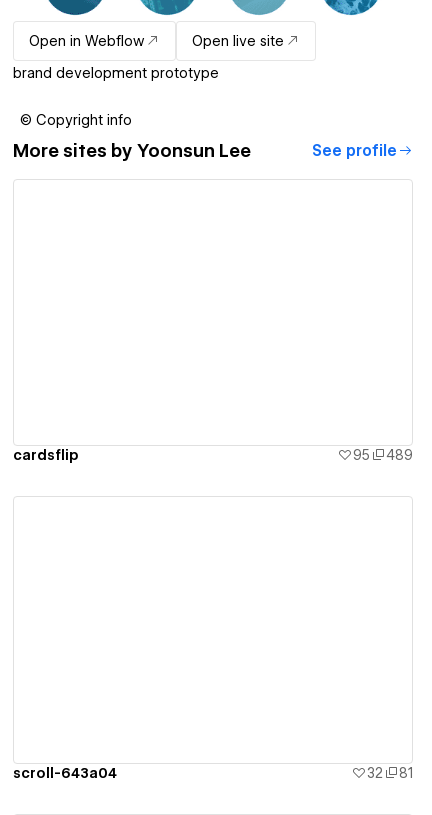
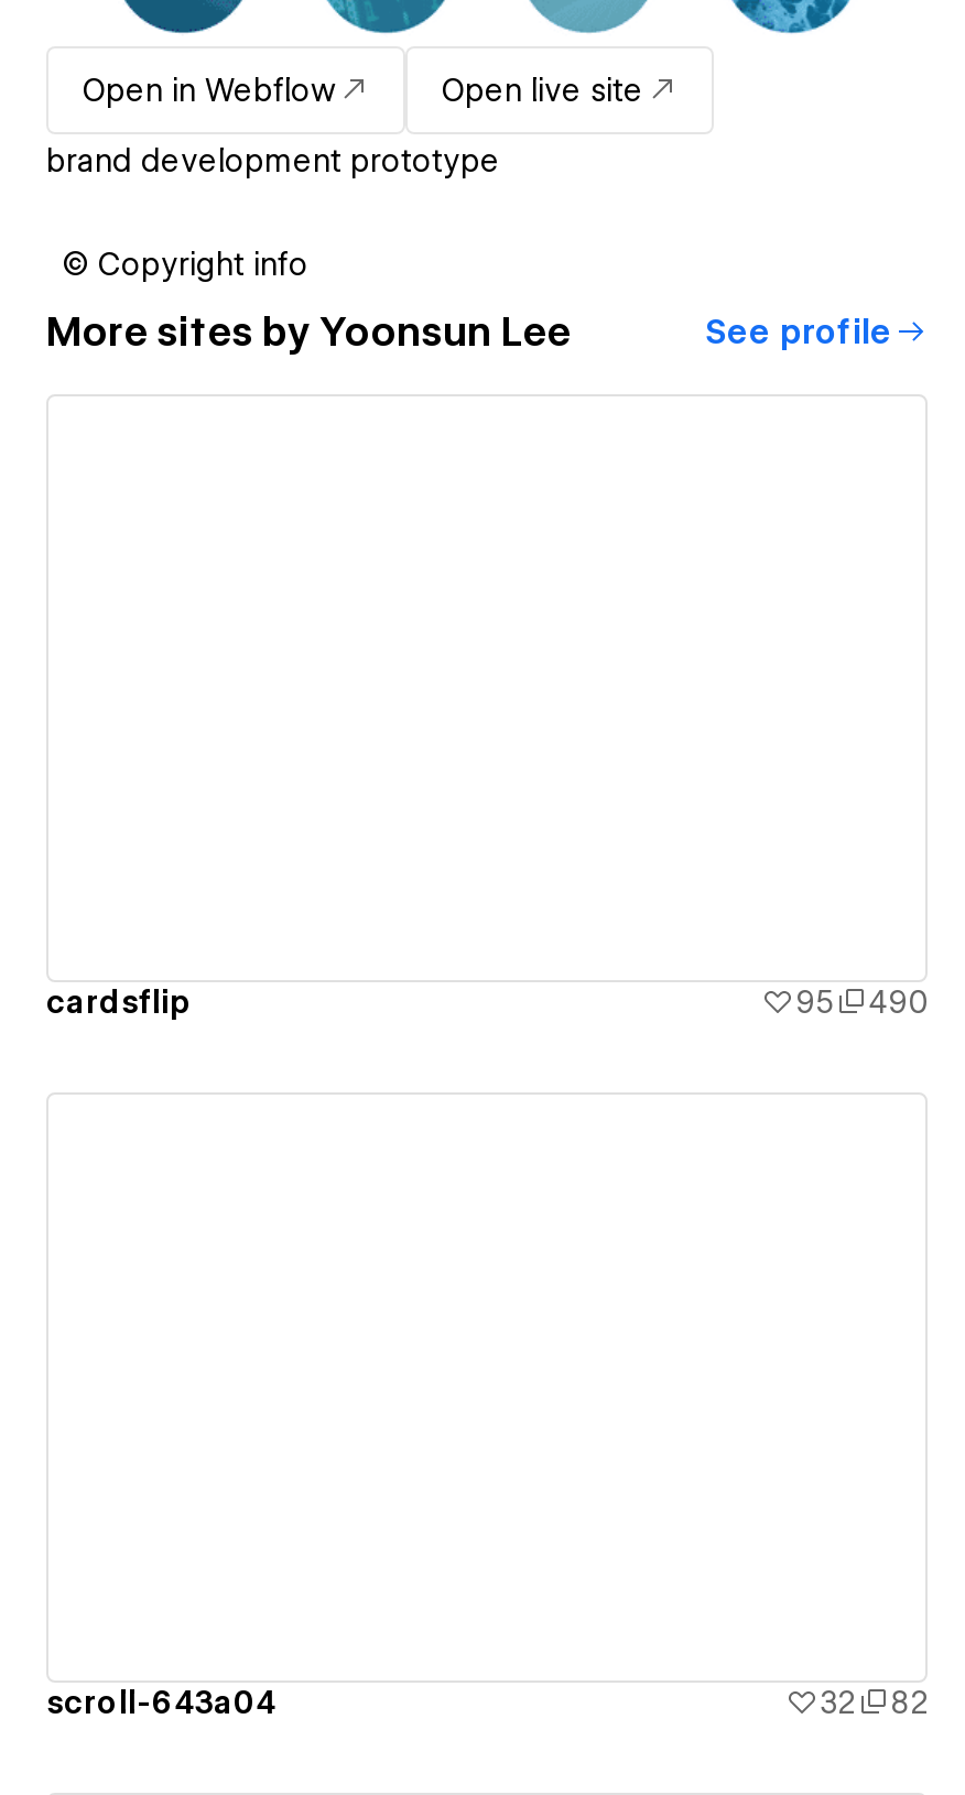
[353,447,413,463] 95 489 -> [795,985,928,1020] 95 490
[367,765,413,781] 32 81 -> [820,1684,928,1719] 32 82

